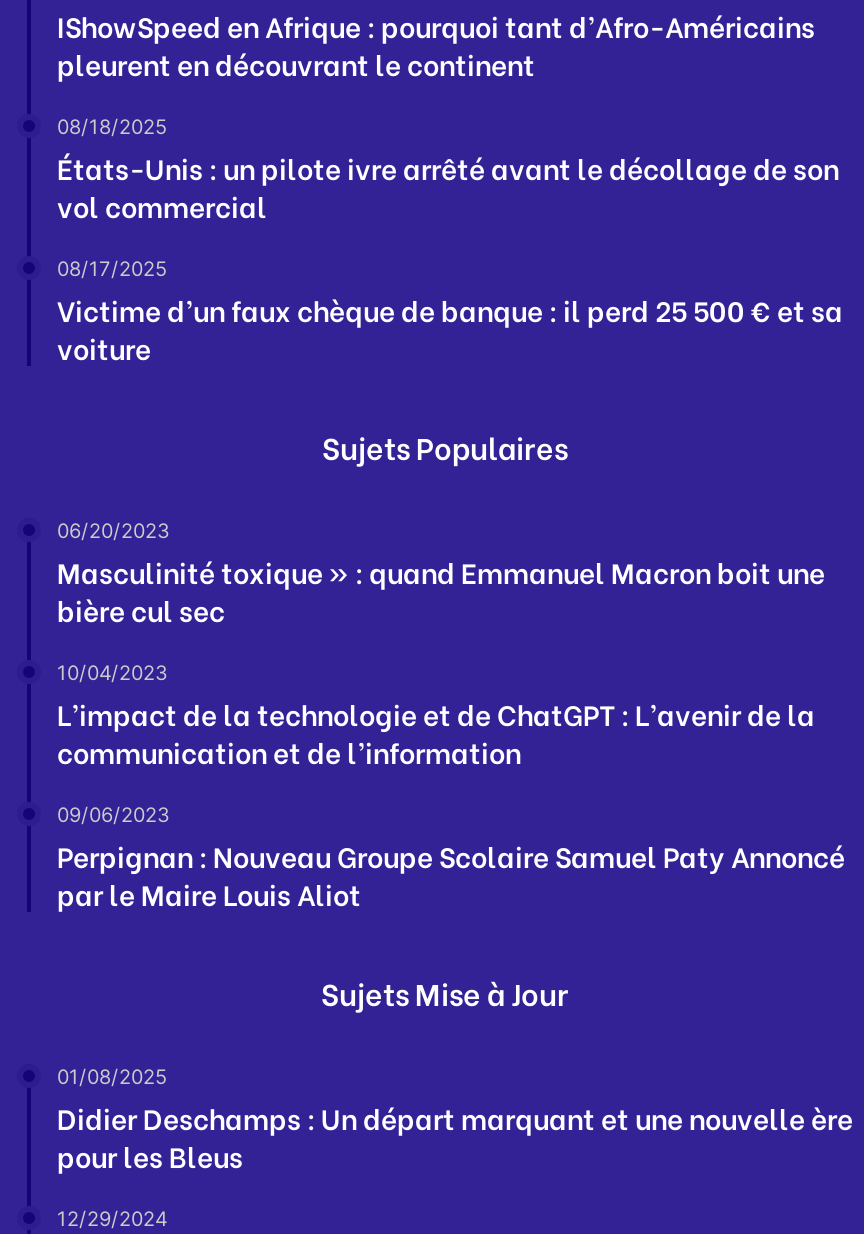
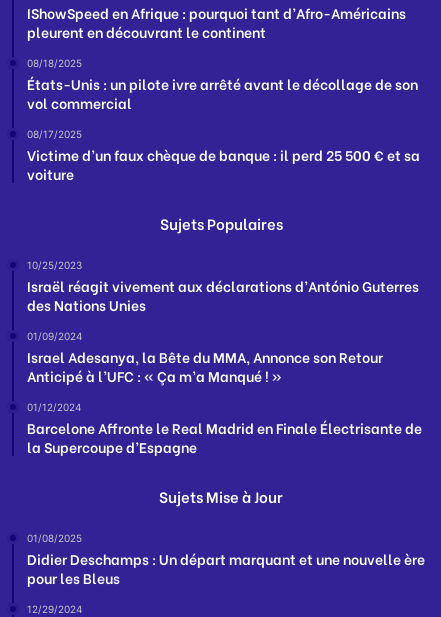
[57,518,825,630] 06/20/2023 | Masculinité toxique » : quand Emmanuel Macron boit une | bière cul sec -> [27,259,419,315] 10/25/2023 | Israël réagit vivement aux déclarations d’António Guterres | des Nations Unies
[57,660,815,772] 10/04/2023 | L’impact de la technologie et de ChatGPT : L’avenir de la | communication et de l’information -> [27,330,383,386] 01/09/2024 | Israel Adesanya, la Bête du MMA, Annonce son Retour | Anticipé à l’UFC : « Ça m’a Manqué ! »
[57,802,845,914] 09/06/2023 | Perpignan : Nouveau Groupe Scolaire Samuel Paty Annoncé | par le Maire Louis Aliot -> [27,401,422,457] 01/12/2024 | Barcelone Affronte le Real Madrid en Finale Électrisante de | la Supercoupe d’Espagne

